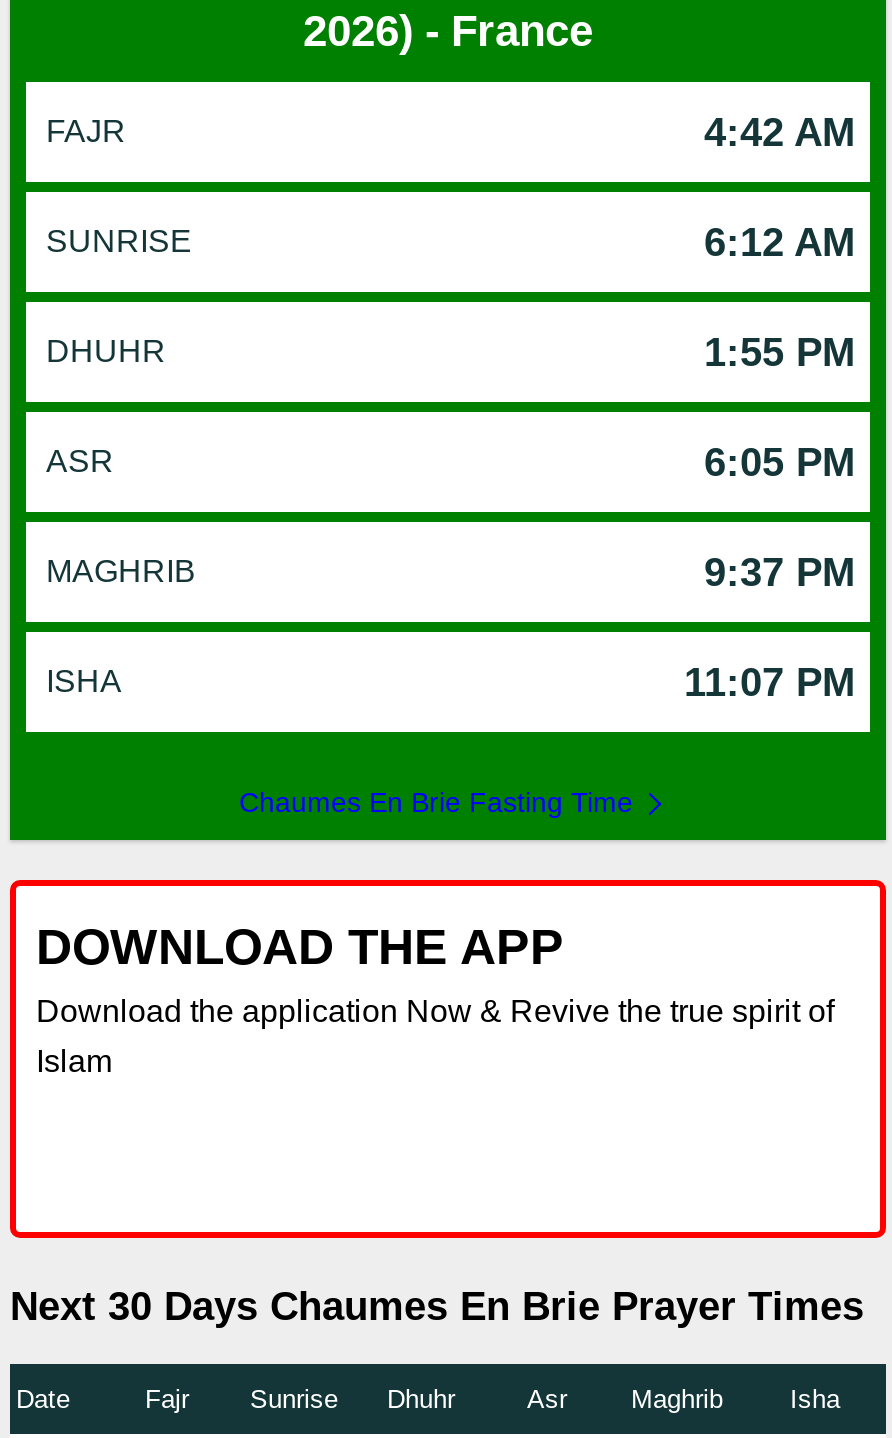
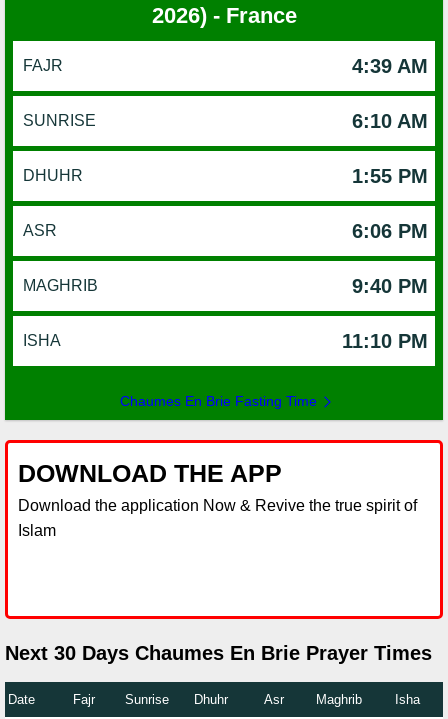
[704,110,856,154] 4:42 AM -> [352,55,428,77] 4:39 AM
[704,220,856,264] 6:12 AM -> [352,110,428,132] 6:10 AM
[704,440,856,484] 6:05 PM -> [352,220,428,242] 6:06 PM
[704,550,856,594] 9:37 PM -> [352,275,428,297] 9:40 PM
[684,660,856,704] 11:07 PM -> [342,330,428,352] 11:10 PM

